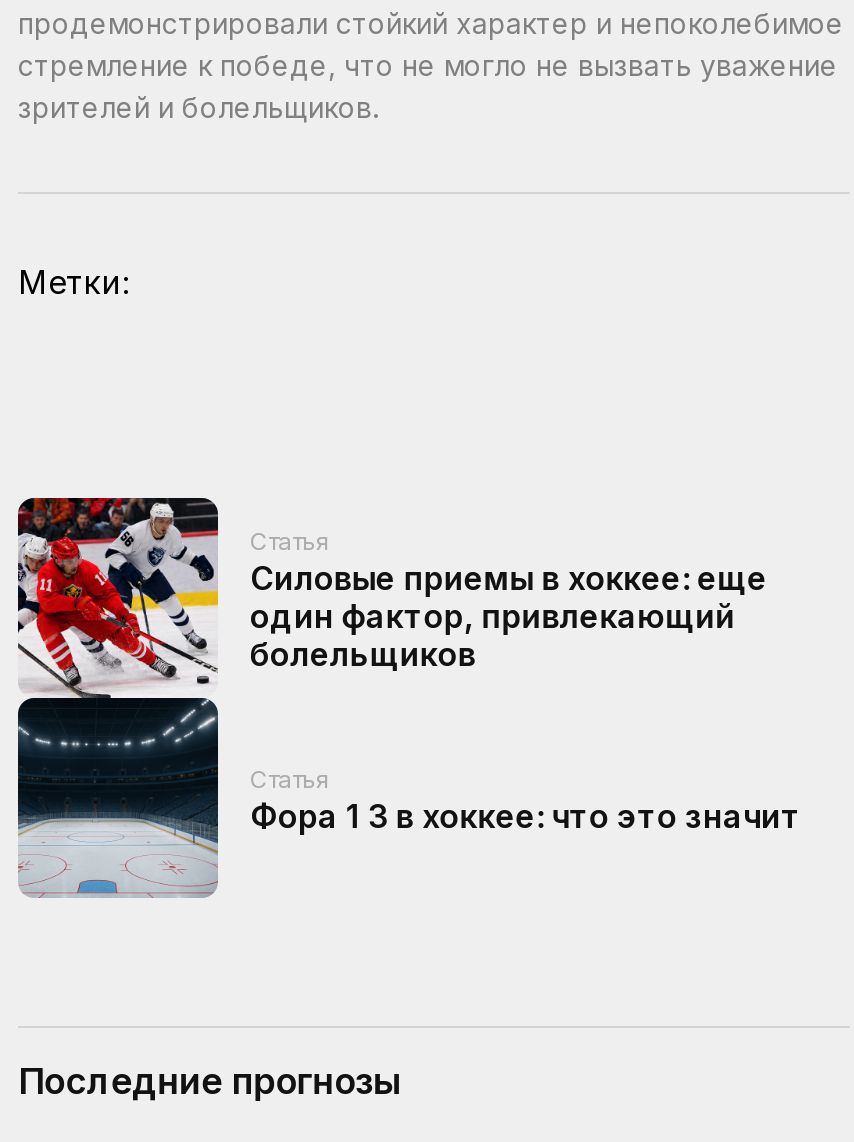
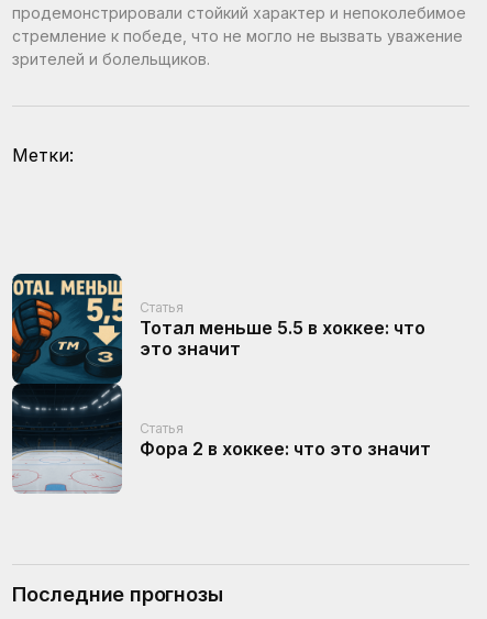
[16,496,767,700] [image] | Силовые приемы в хоккее: еще | один фактор, привлекающий | болельщиков -> [11,273,425,384] [image] | Тотал меньше 5.5 в хоккее: что | это значит
[250,795,801,835] Фора 1 3 в хоккее: что это значит -> [140,437,430,459] Фора 2 в хоккее: что это значит

